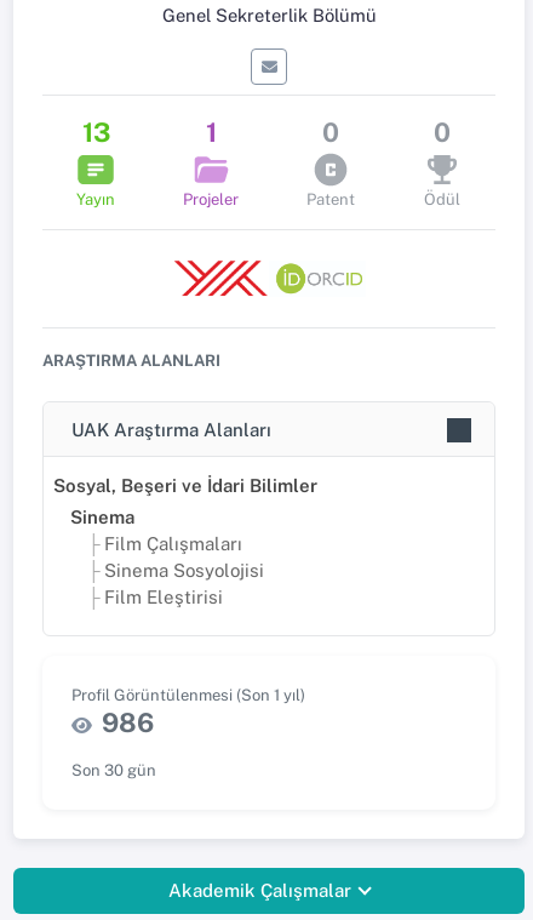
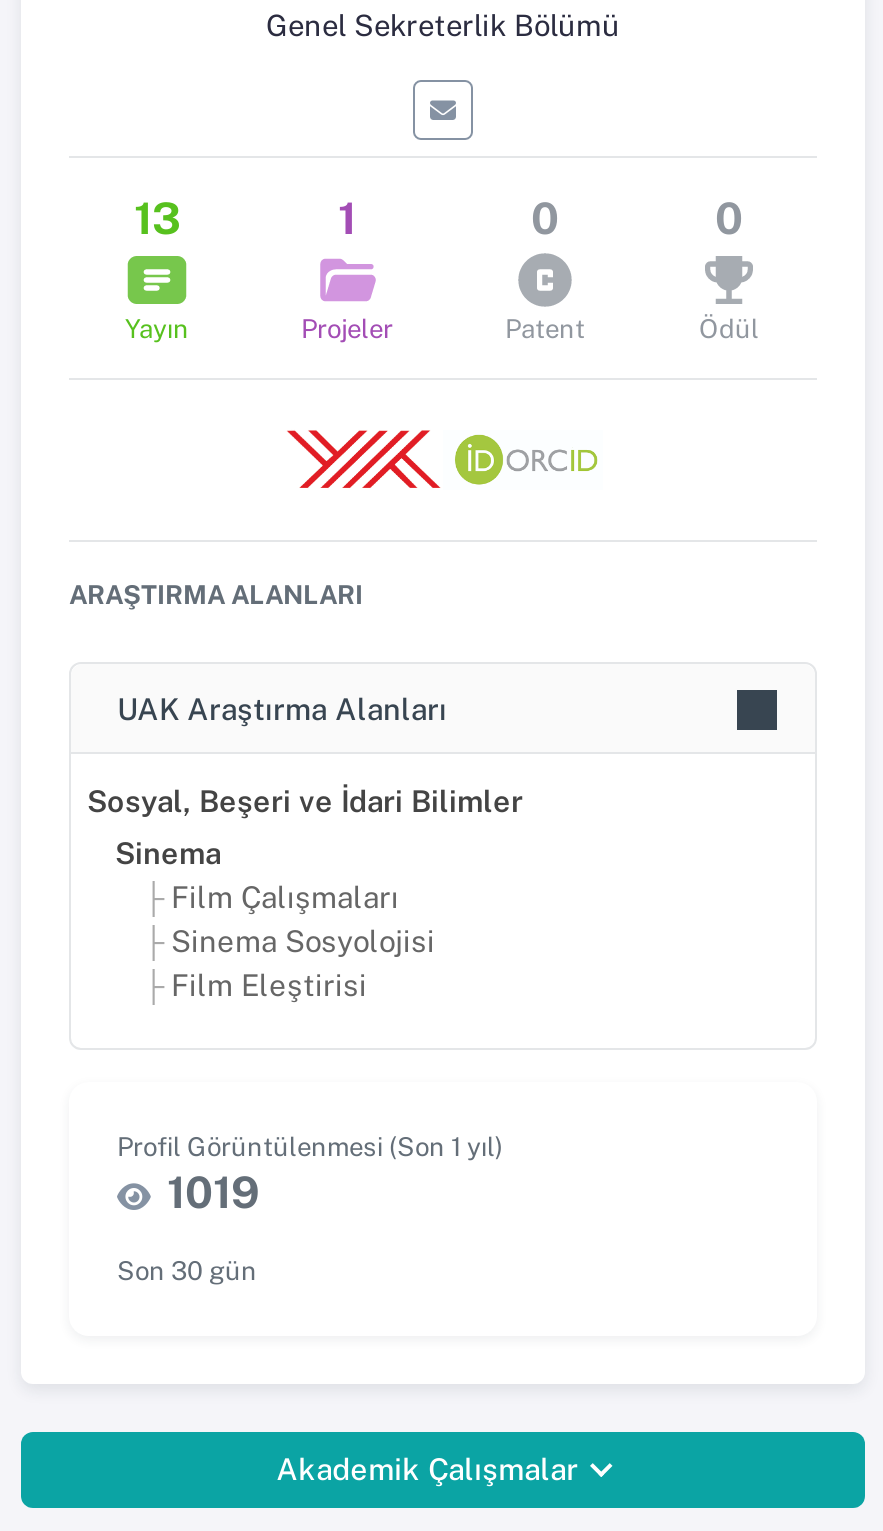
[102,707,154,738] 986 -> [167,1166,259,1218] 1019

